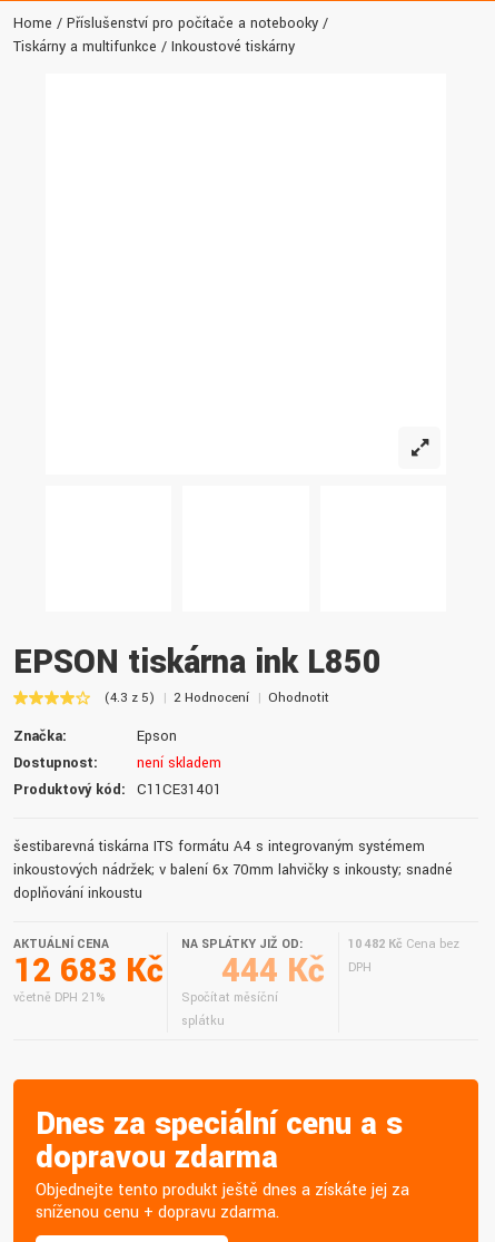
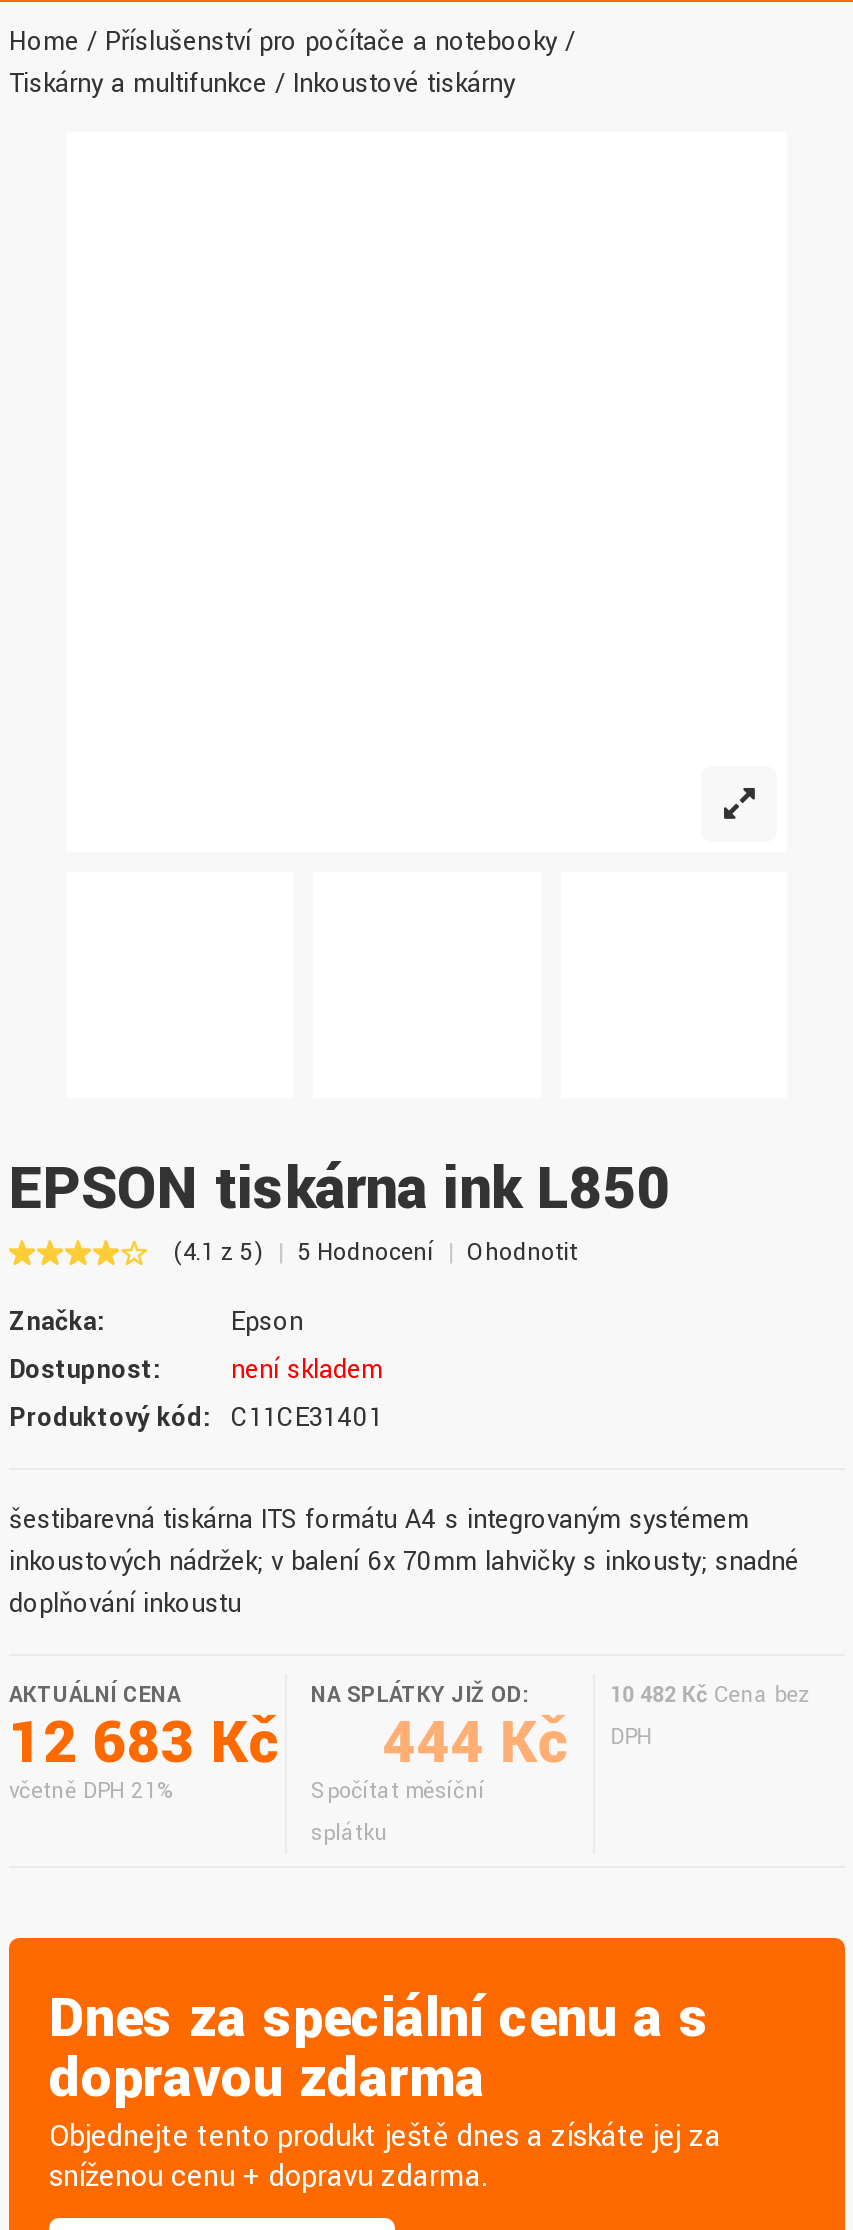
[105,689,155,708] (4.3 z 5) -> [173,1237,263,1271] (4.1 z 5)
[174,689,249,708] 2 Hodnocení -> [297,1237,433,1271] 5 Hodnocení

